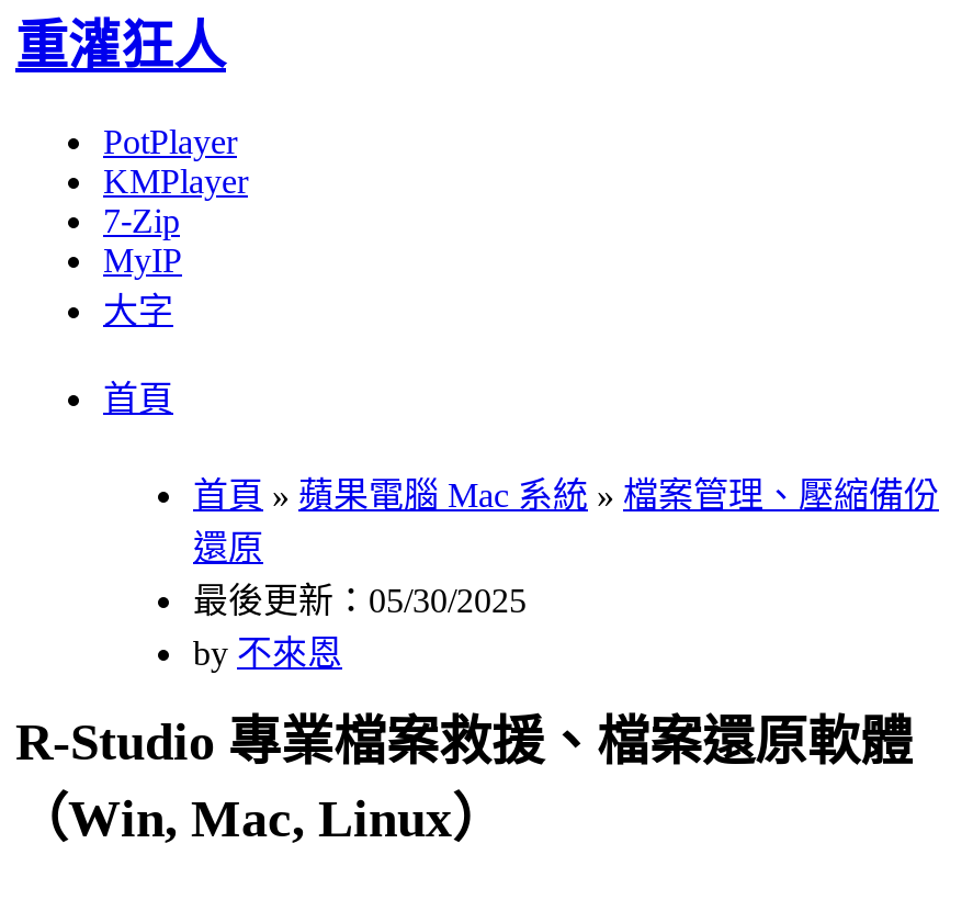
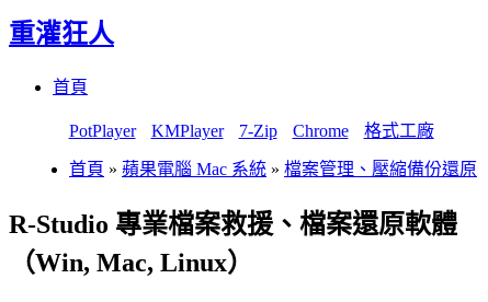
moved [103,122,248,239] -> [69,121,277,140]: PotPlayer | KMPlayer | 7-Zip
[103,241,182,329] MyIP | 大字 -> none
[193,476,939,671] 首頁 » 蘋果電腦 Mac 系統 » 檔案管理、壓縮備份 | 還原 | 最後更新：05/30/2025 | by不來恩 -> [69,121,477,178] Chrome | 格式工廠 | 首頁 » 蘋果電腦 Mac 系統 » 檔案管理、壓縮備份還原

